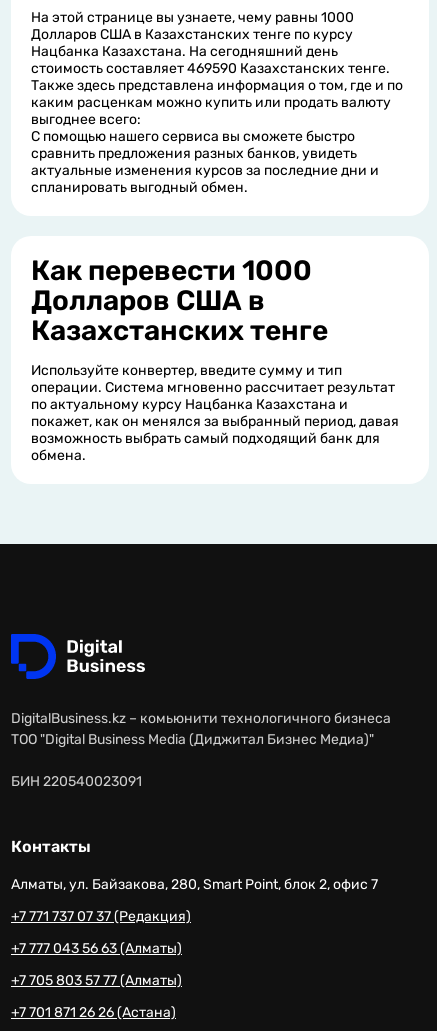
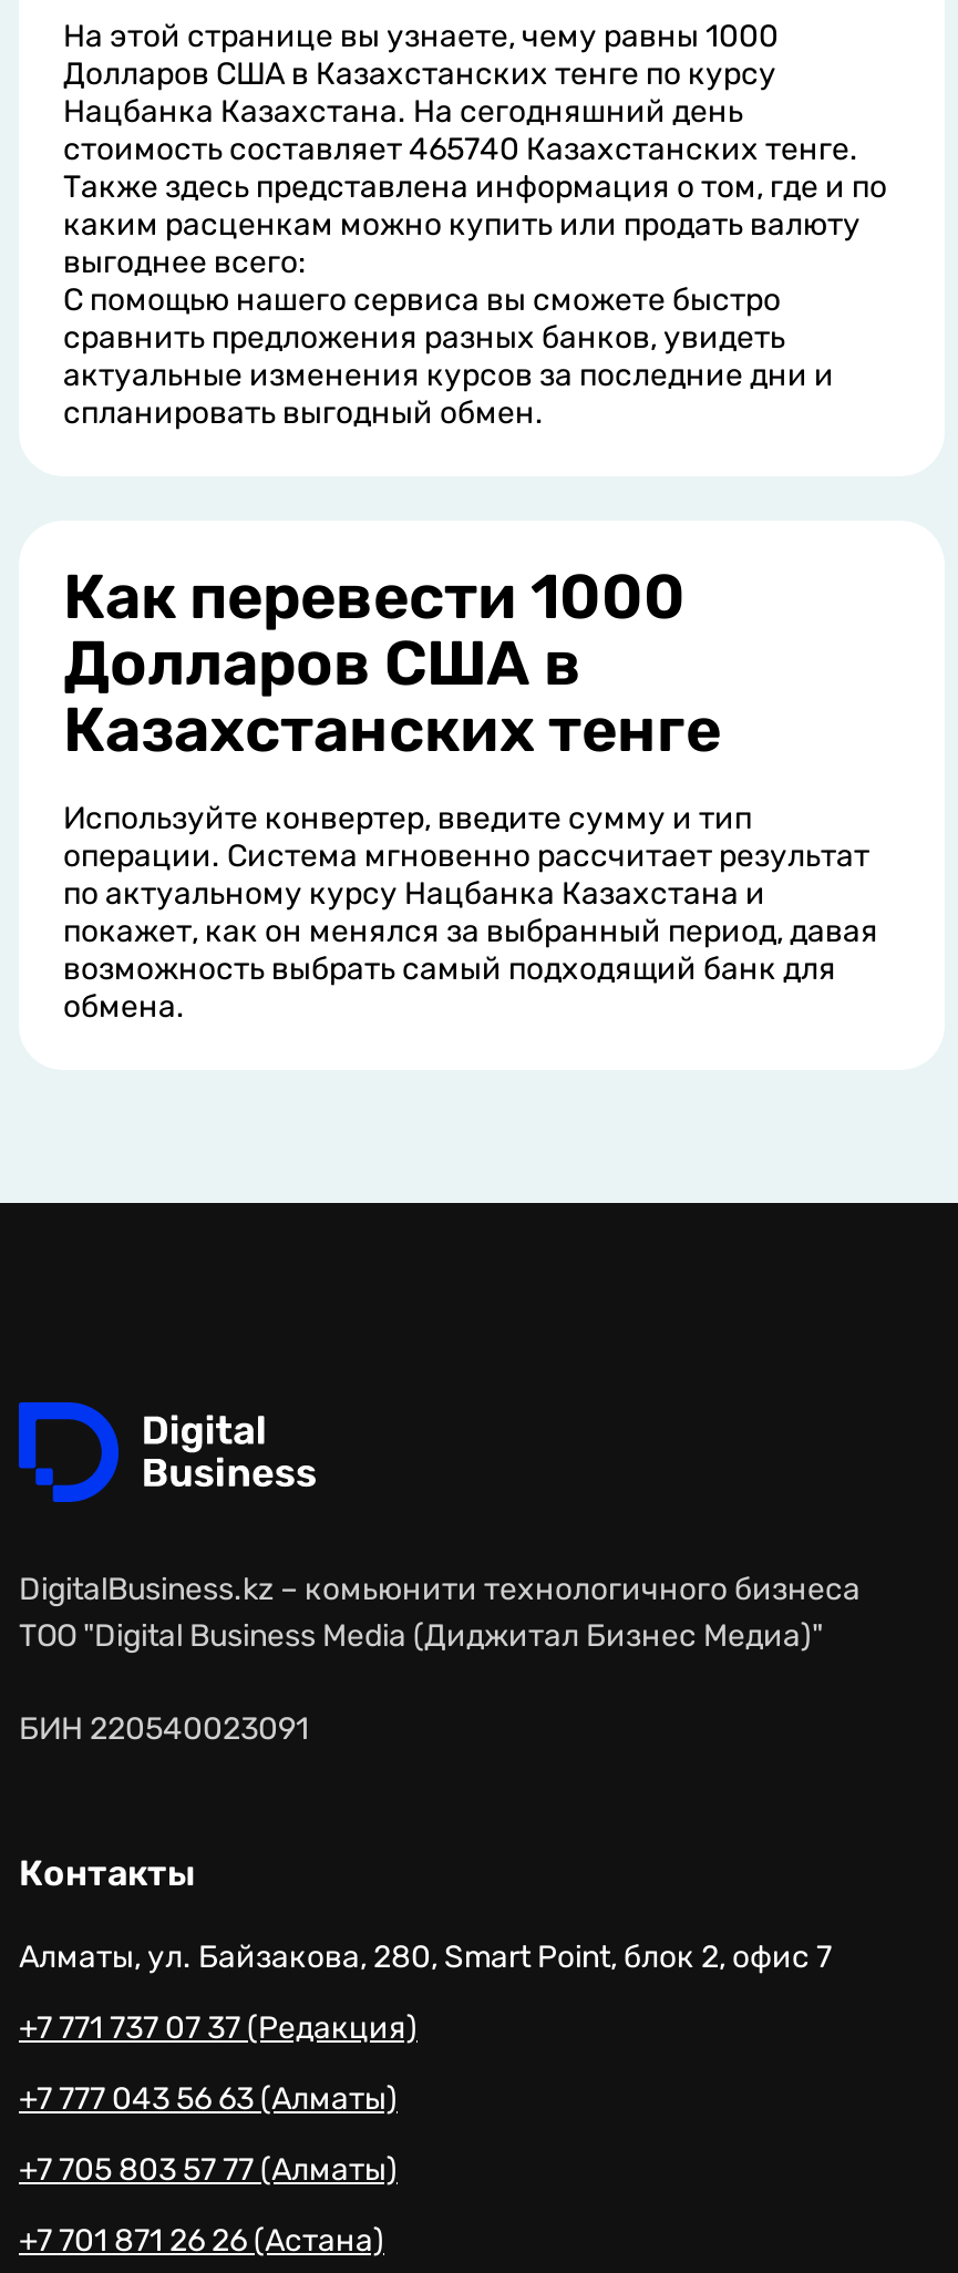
[31,60,390,77] стоимость составляет 469590 Казахстанских тенге. -> [63,131,858,168] стоимость составляет 465740 Казахстанских тенге.

